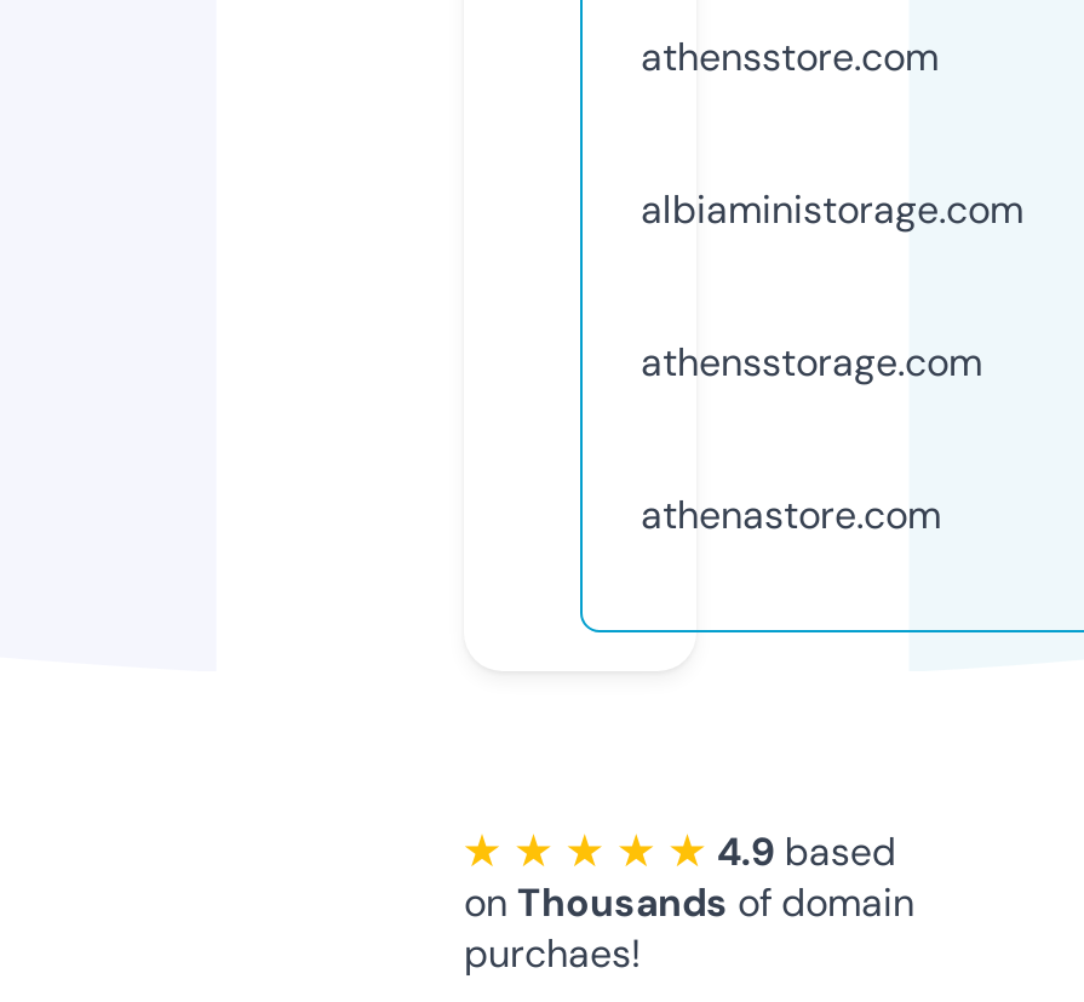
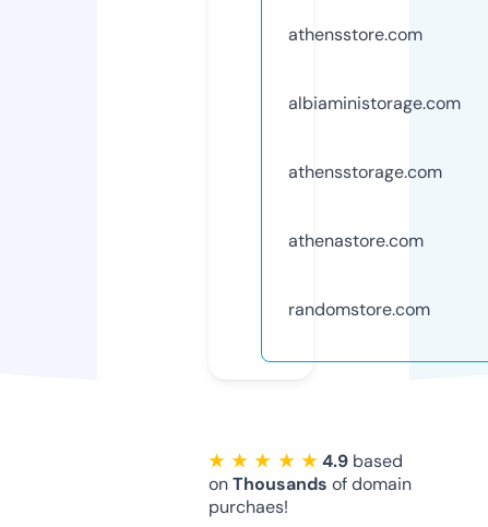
none -> [288,298,430,321] randomstore.com

